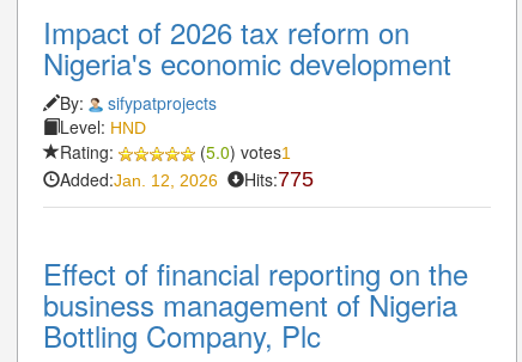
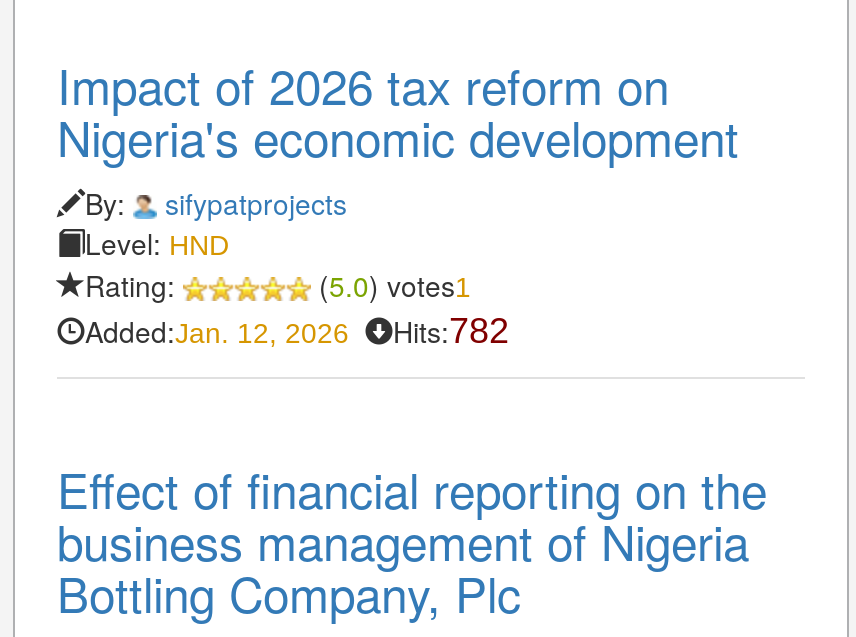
[60,167,314,191] Added:Jan. 12, 2026 Hits:775 -> [85,311,509,351] Added:Jan. 12, 2026 Hits:782

